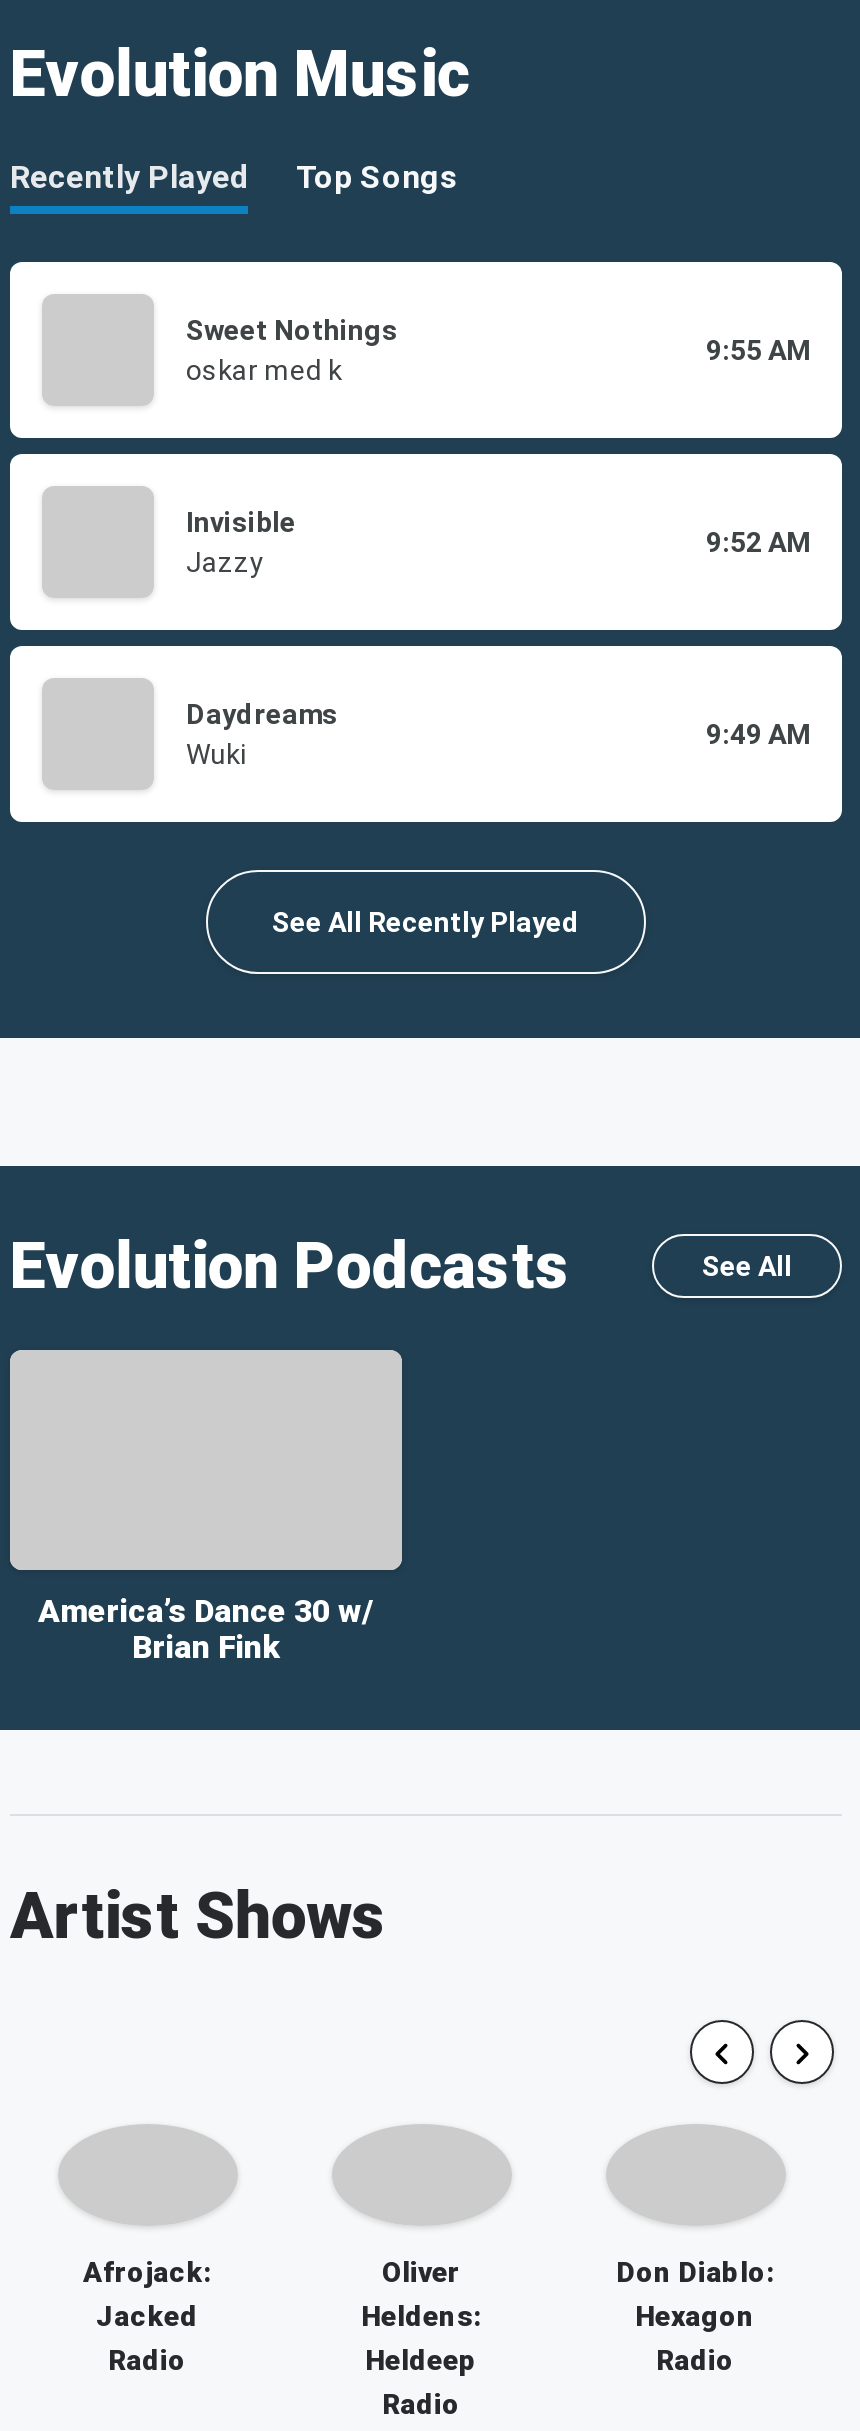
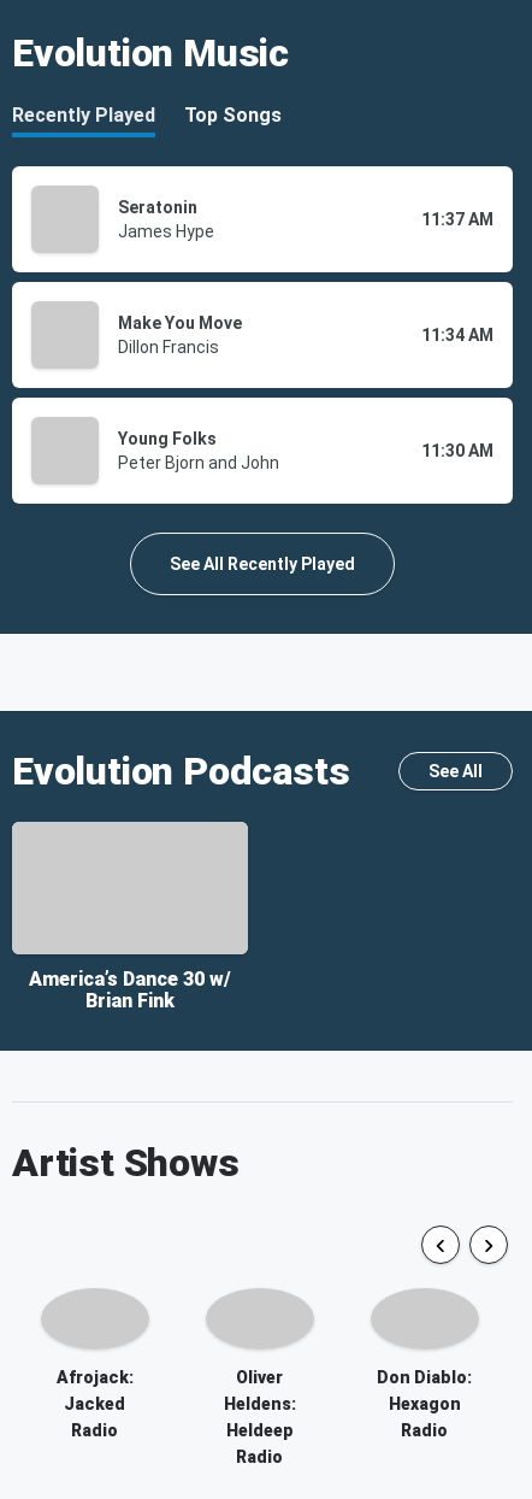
[186,314,398,386] Sweet Nothings | oskar med k -> [118,198,214,241] Seratonin | James Hype
[706,334,810,366] 9:55 AM -> [421,210,493,229] 11:37 AM
[186,506,296,578] Invisible | Jazzy -> [118,313,242,357] Make You Move | Dillon Francis
[706,526,810,558] 9:52 AM -> [421,325,493,345] 11:34 AM
[186,698,338,770] Daydreams | Wuki -> [118,429,279,472] Young Folks | Peter Bjorn and John
[706,718,810,750] 9:49 AM -> [421,441,493,460] 11:30 AM

